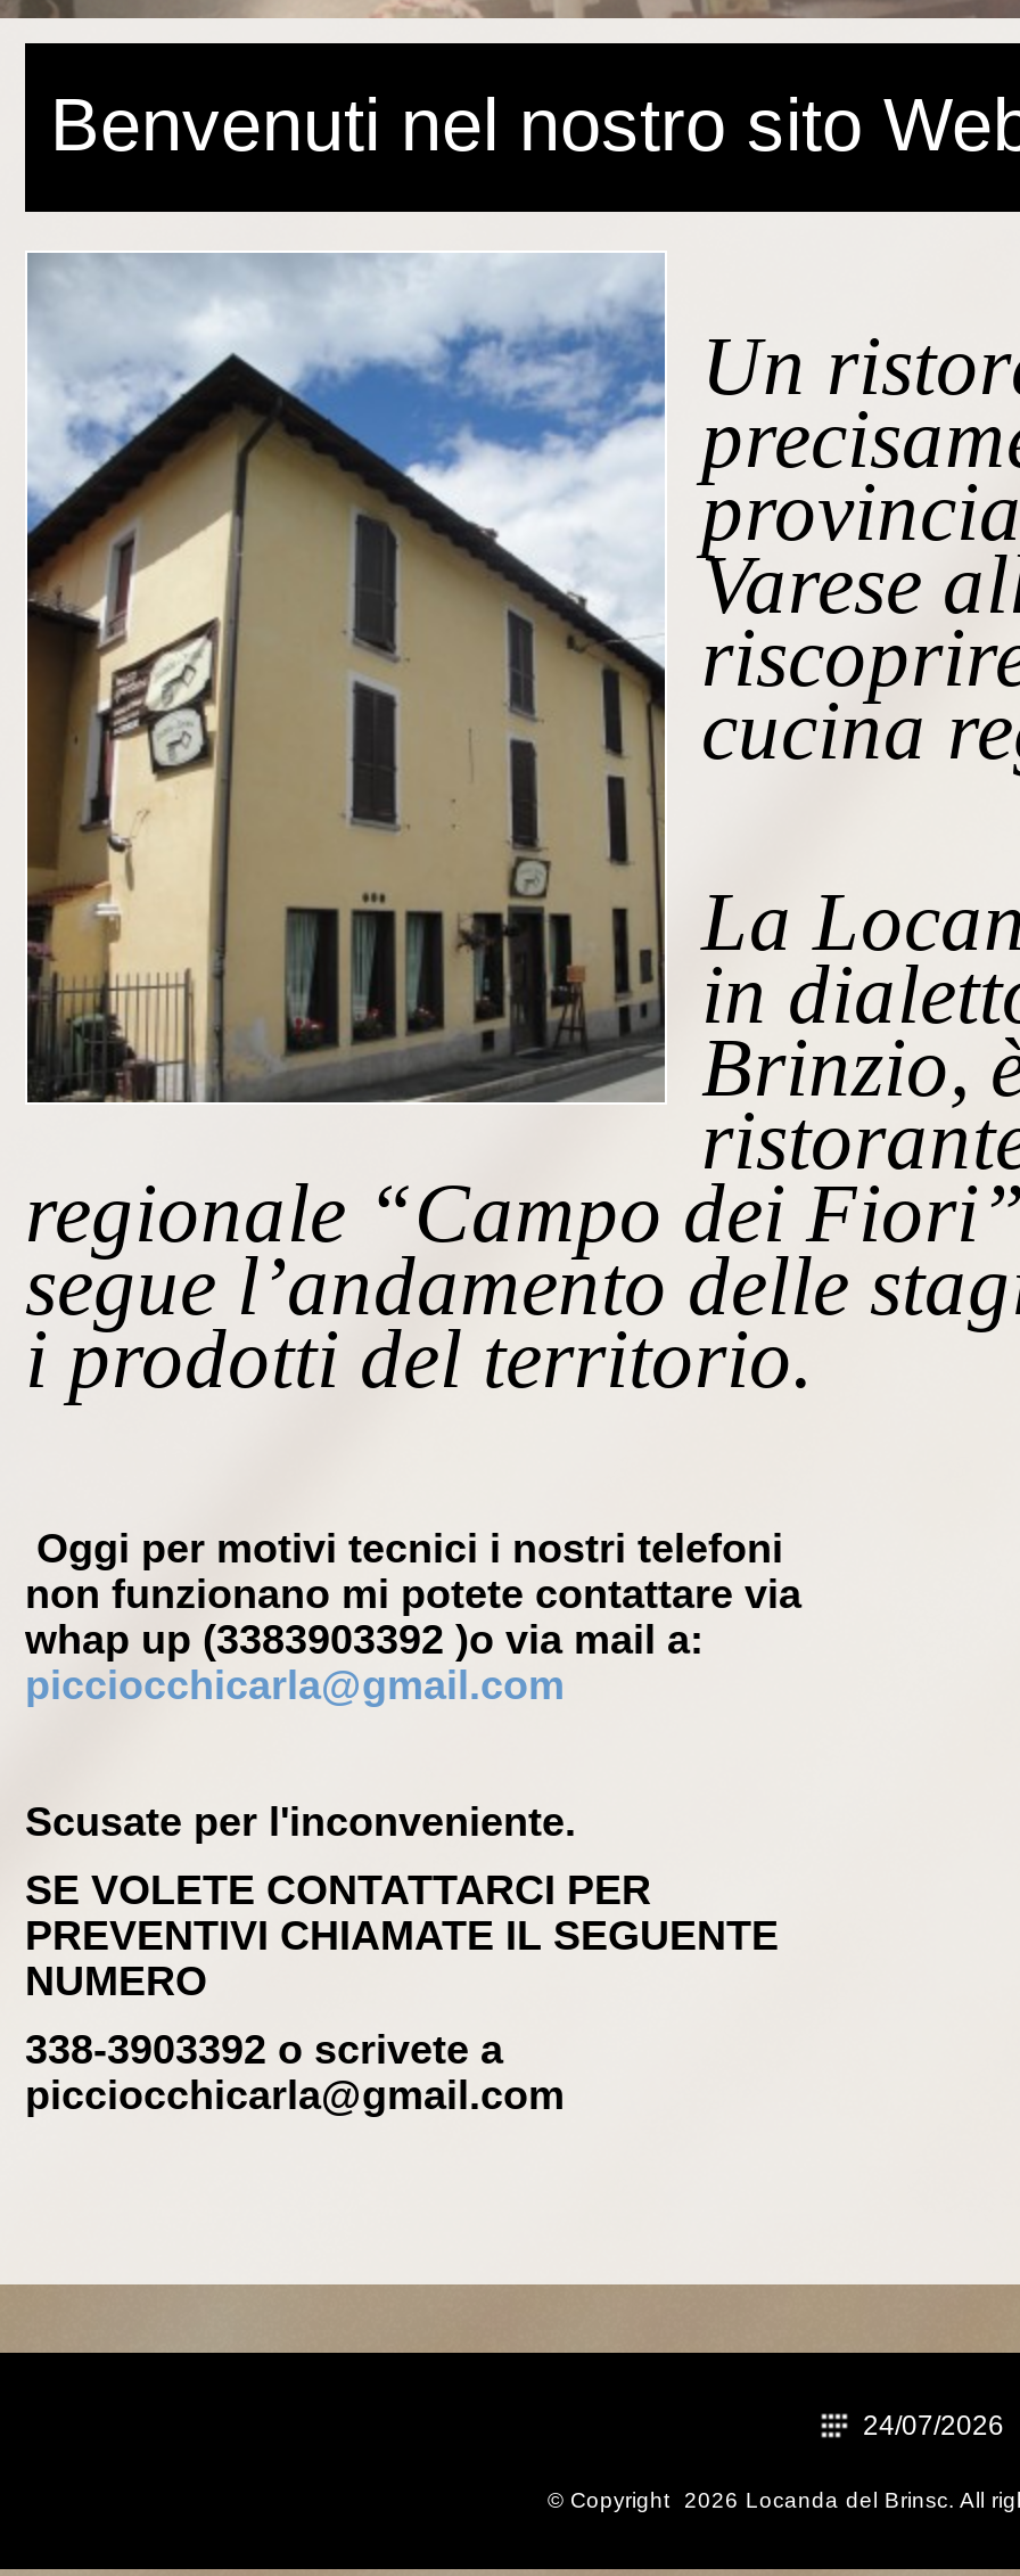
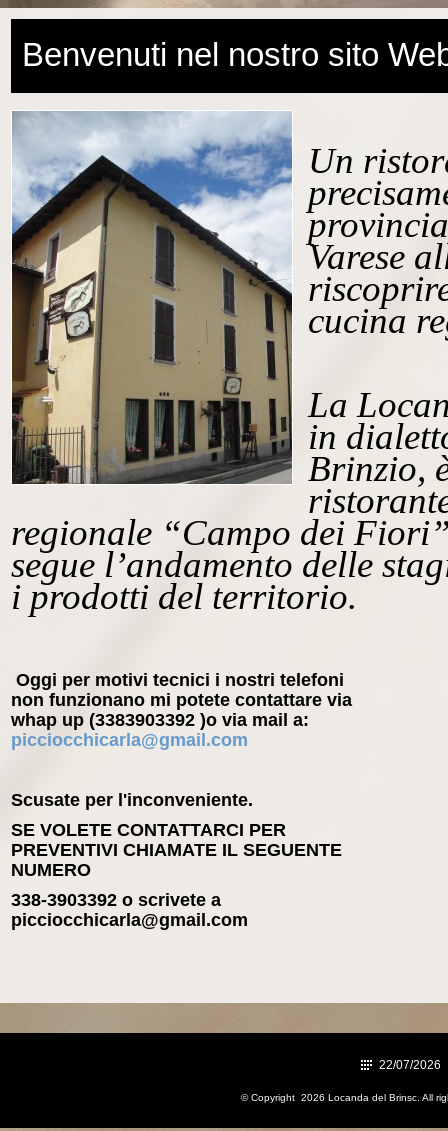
[863,2410,1004,2442] 24/07/2026 -> [379,1058,441,1072] 22/07/2026

